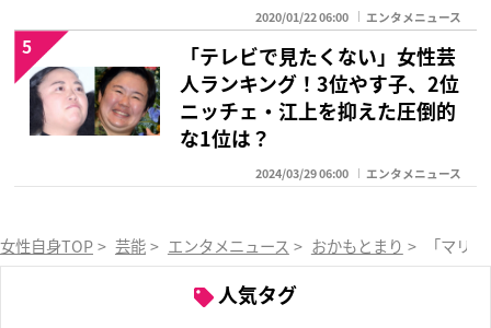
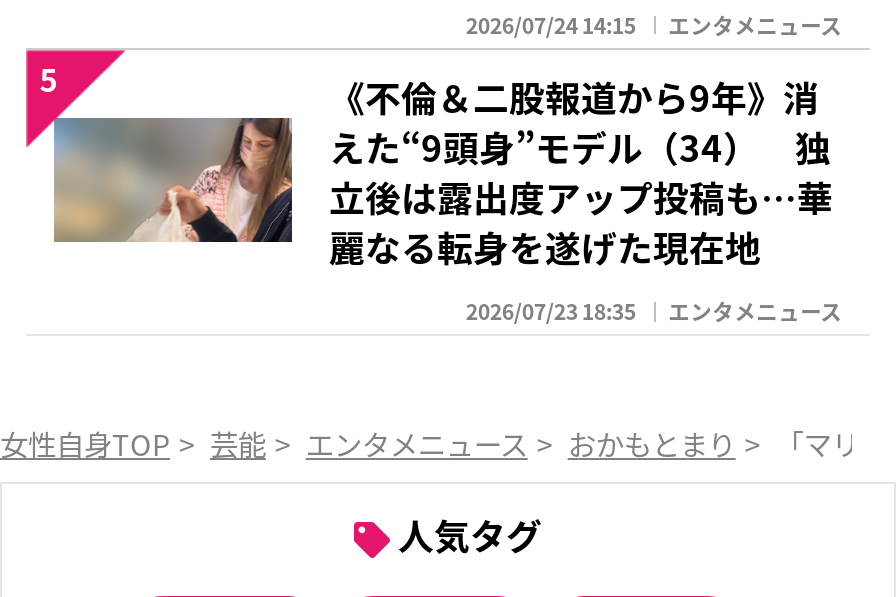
[255,8,462,25] 2020/01/22 06:00 エンタメニュース -> [466,10,842,40] 2026/07/24 14:15 エンタメニュース
[20,41,460,151] [image] | 「テレビで見たくない」女性芸 | 人ランキング！3位やす子、2位 | ニッチェ・江上を抑えた圧倒的 | な1位は？ -> [32,49,833,271] [image] | 《不倫＆二股報道から9年》消 | えた“9頭身”モデル（34） 独 | 立後は露出度アップ投稿も…華 | 麗なる転身を遂げた現在地
[255,165,462,181] 2024/03/29 06:00 エンタメニュース -> [466,297,842,327] 2026/07/23 18:35 エンタメニュース

